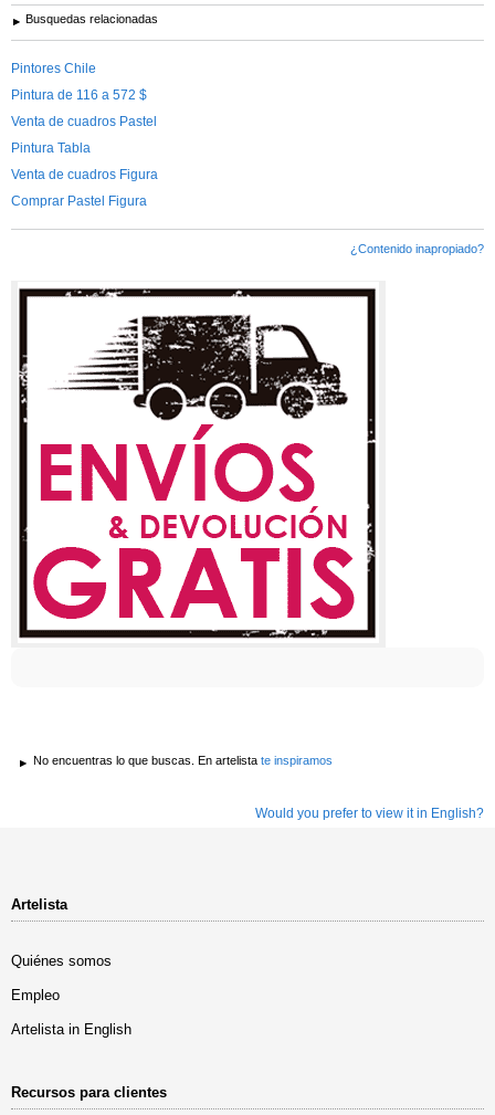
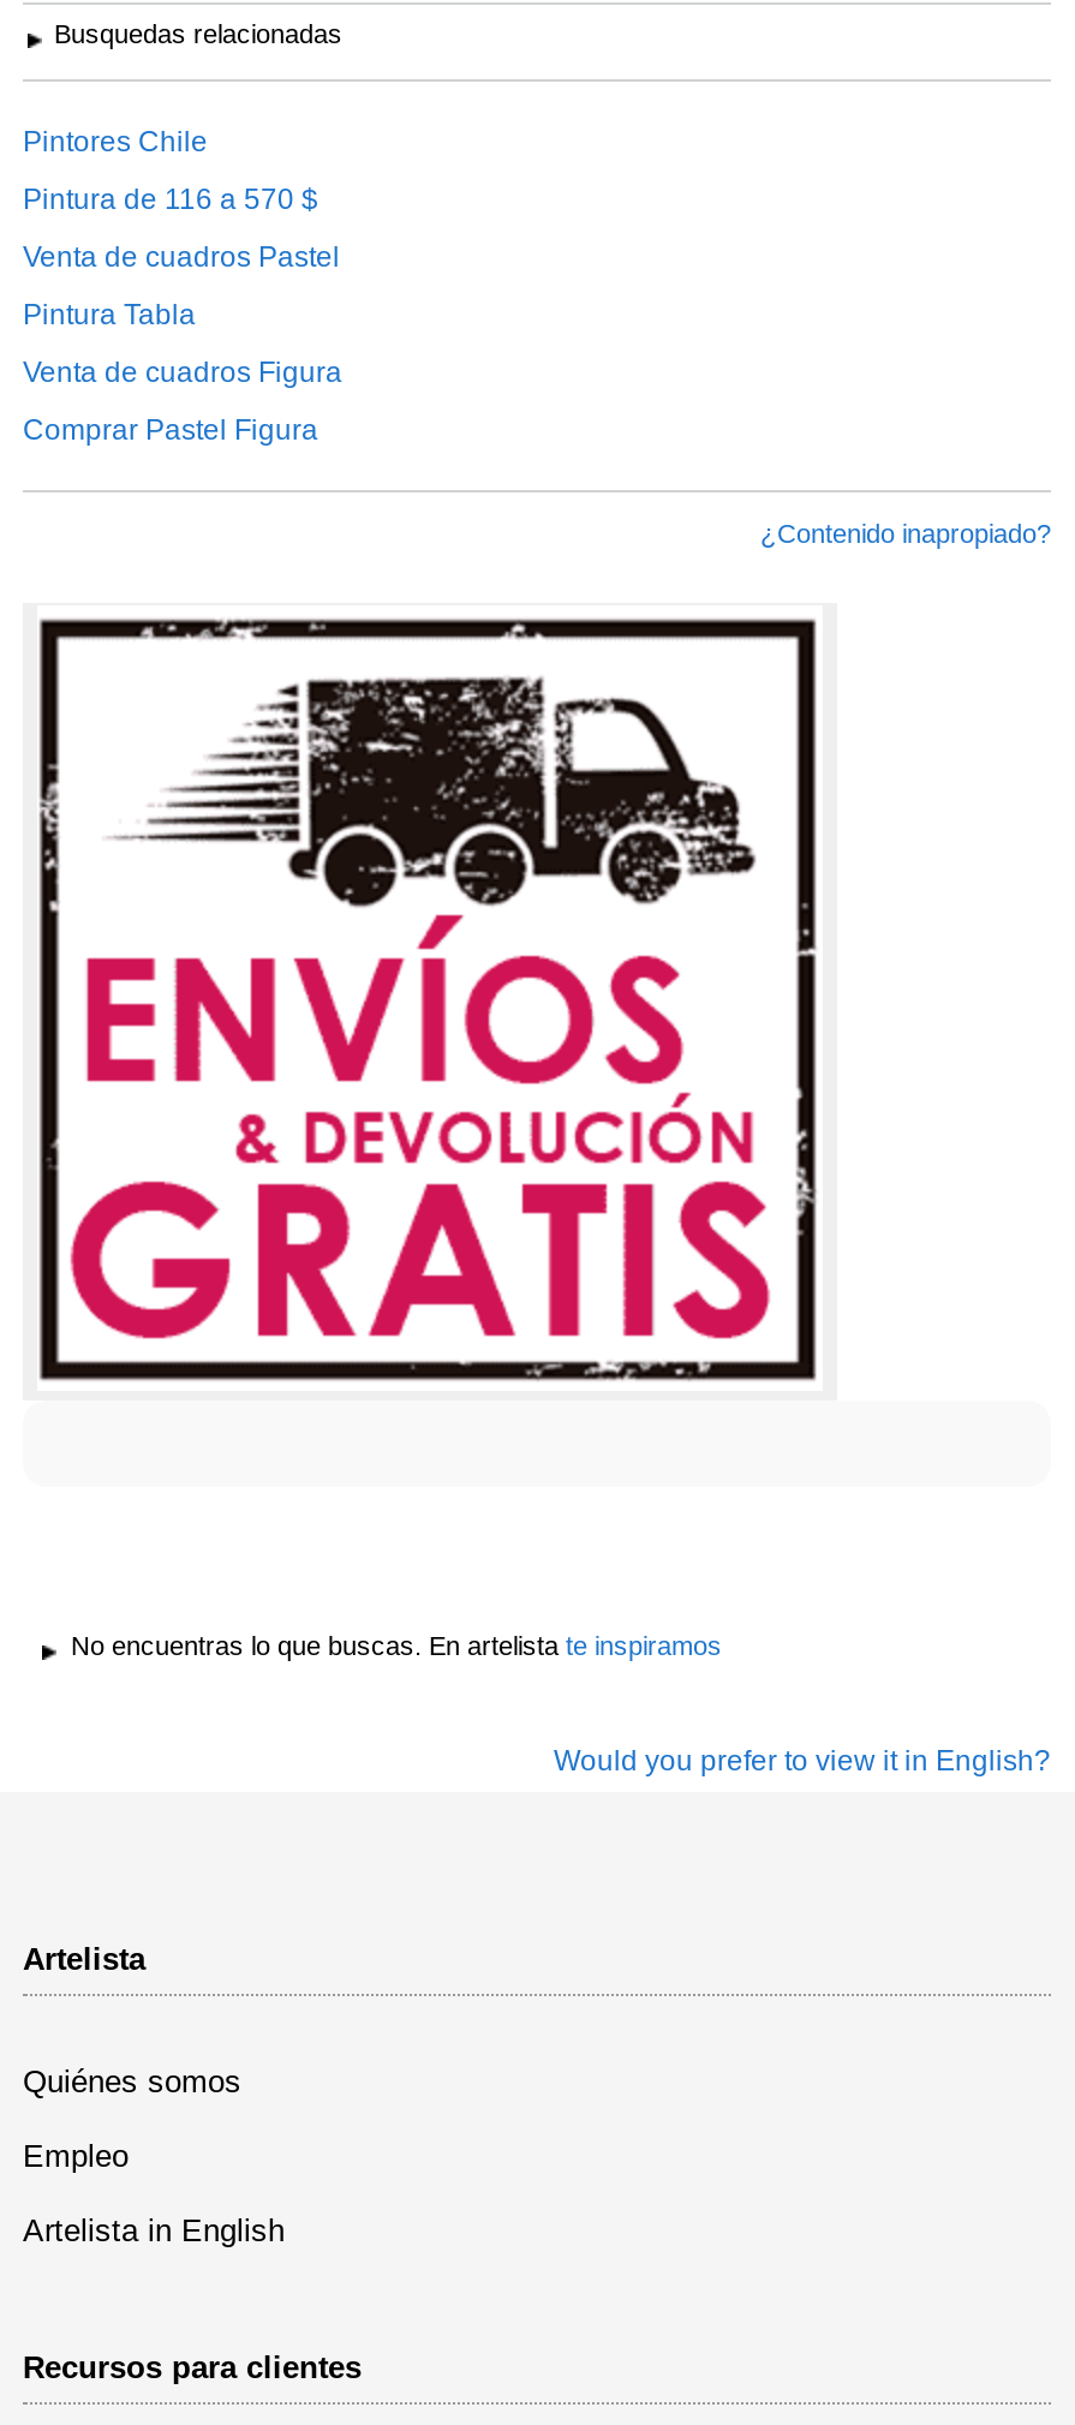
[11,87,147,103] Pintura de 116 a 572 $ -> [23,182,318,216] Pintura de 116 a 570 $

